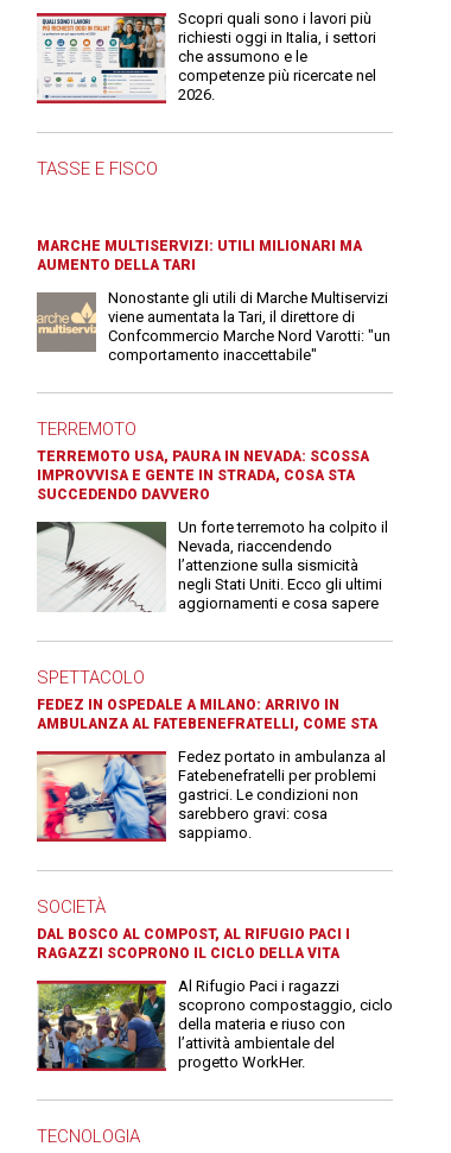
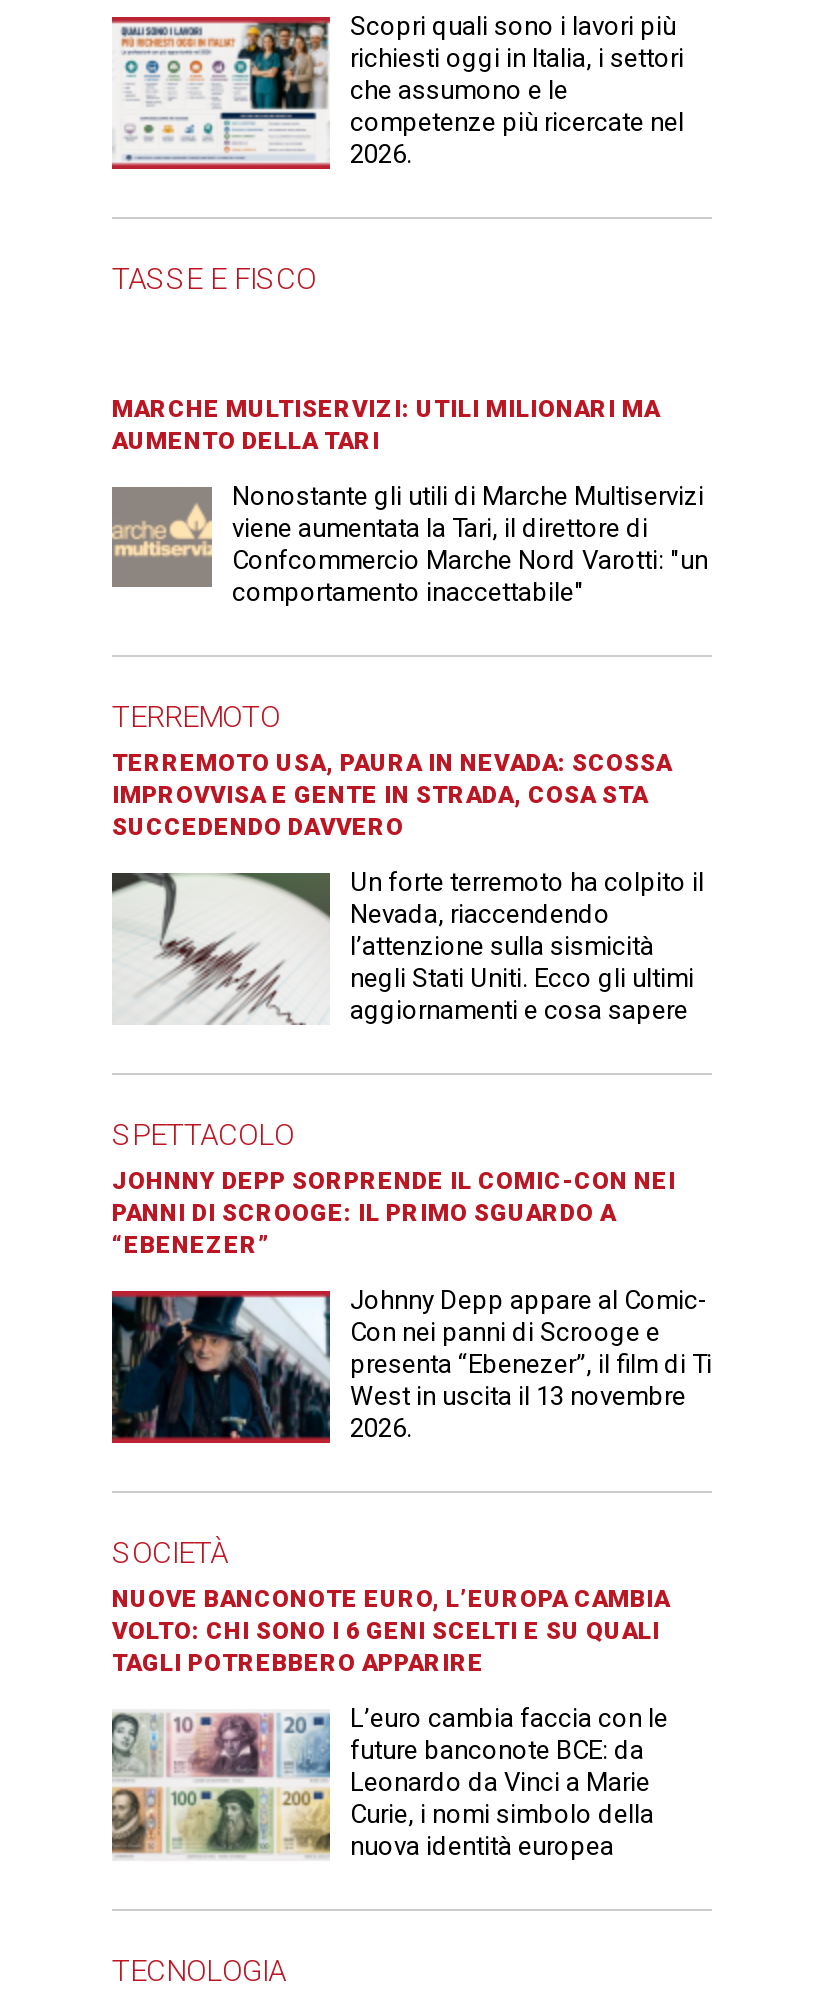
[37,697,377,733] FEDEZ IN OSPEDALE A MILANO: ARRIVO IN | AMBULANZA AL FATEBENEFRATELLI, COME STA -> [112,1168,676,1260] JOHNNY DEPP SORPRENDE IL COMIC-CON NEI | PANNI DI SCROOGE: IL PRIMO SGUARDO A | “EBENEZER”
[37,748,386,842] [image] | Fedez portato in ambulanza al | Fatebenefratelli per problemi | gastrici. Le condizioni non | sarebbero gravi: cosa | sappiamo. -> [110,1286,712,1444] [image] | Johnny Depp appare al Comic- | Con nei panni di Scrooge e | presenta “Ebenezer”, il film di Ti | West in uscita il 13 novembre | 2026.
[37,926,350,962] DAL BOSCO AL COMPOST, AL RIFUGIO PACI I | RAGAZZI SCOPRONO IL CICLO DELLA VITA -> [112,1586,670,1678] NUOVE BANCONOTE EURO, L’EUROPA CAMBIA | VOLTO: CHI SONO I 6 GENI SCELTI E SU QUALI | TAGLI POTREBBERO APPARIRE
[37,977,393,1072] [image] | Al Rifugio Paci i ragazzi | scoprono compostaggio, ciclo | della materia e riuso con | l’attività ambientale del | progetto WorkHer. -> [112,1704,668,1862] [image] | L’euro cambia faccia con le | future banconote BCE: da | Leonardo da Vinci a Marie | Curie, i nomi simbolo della | nuova identità europea

